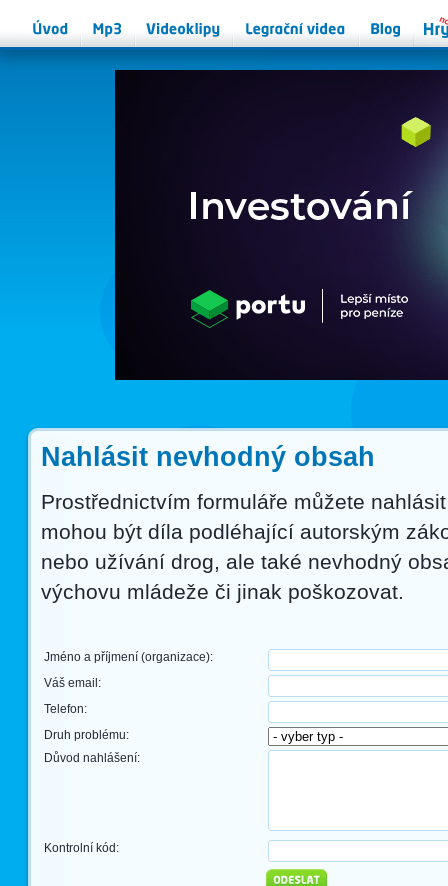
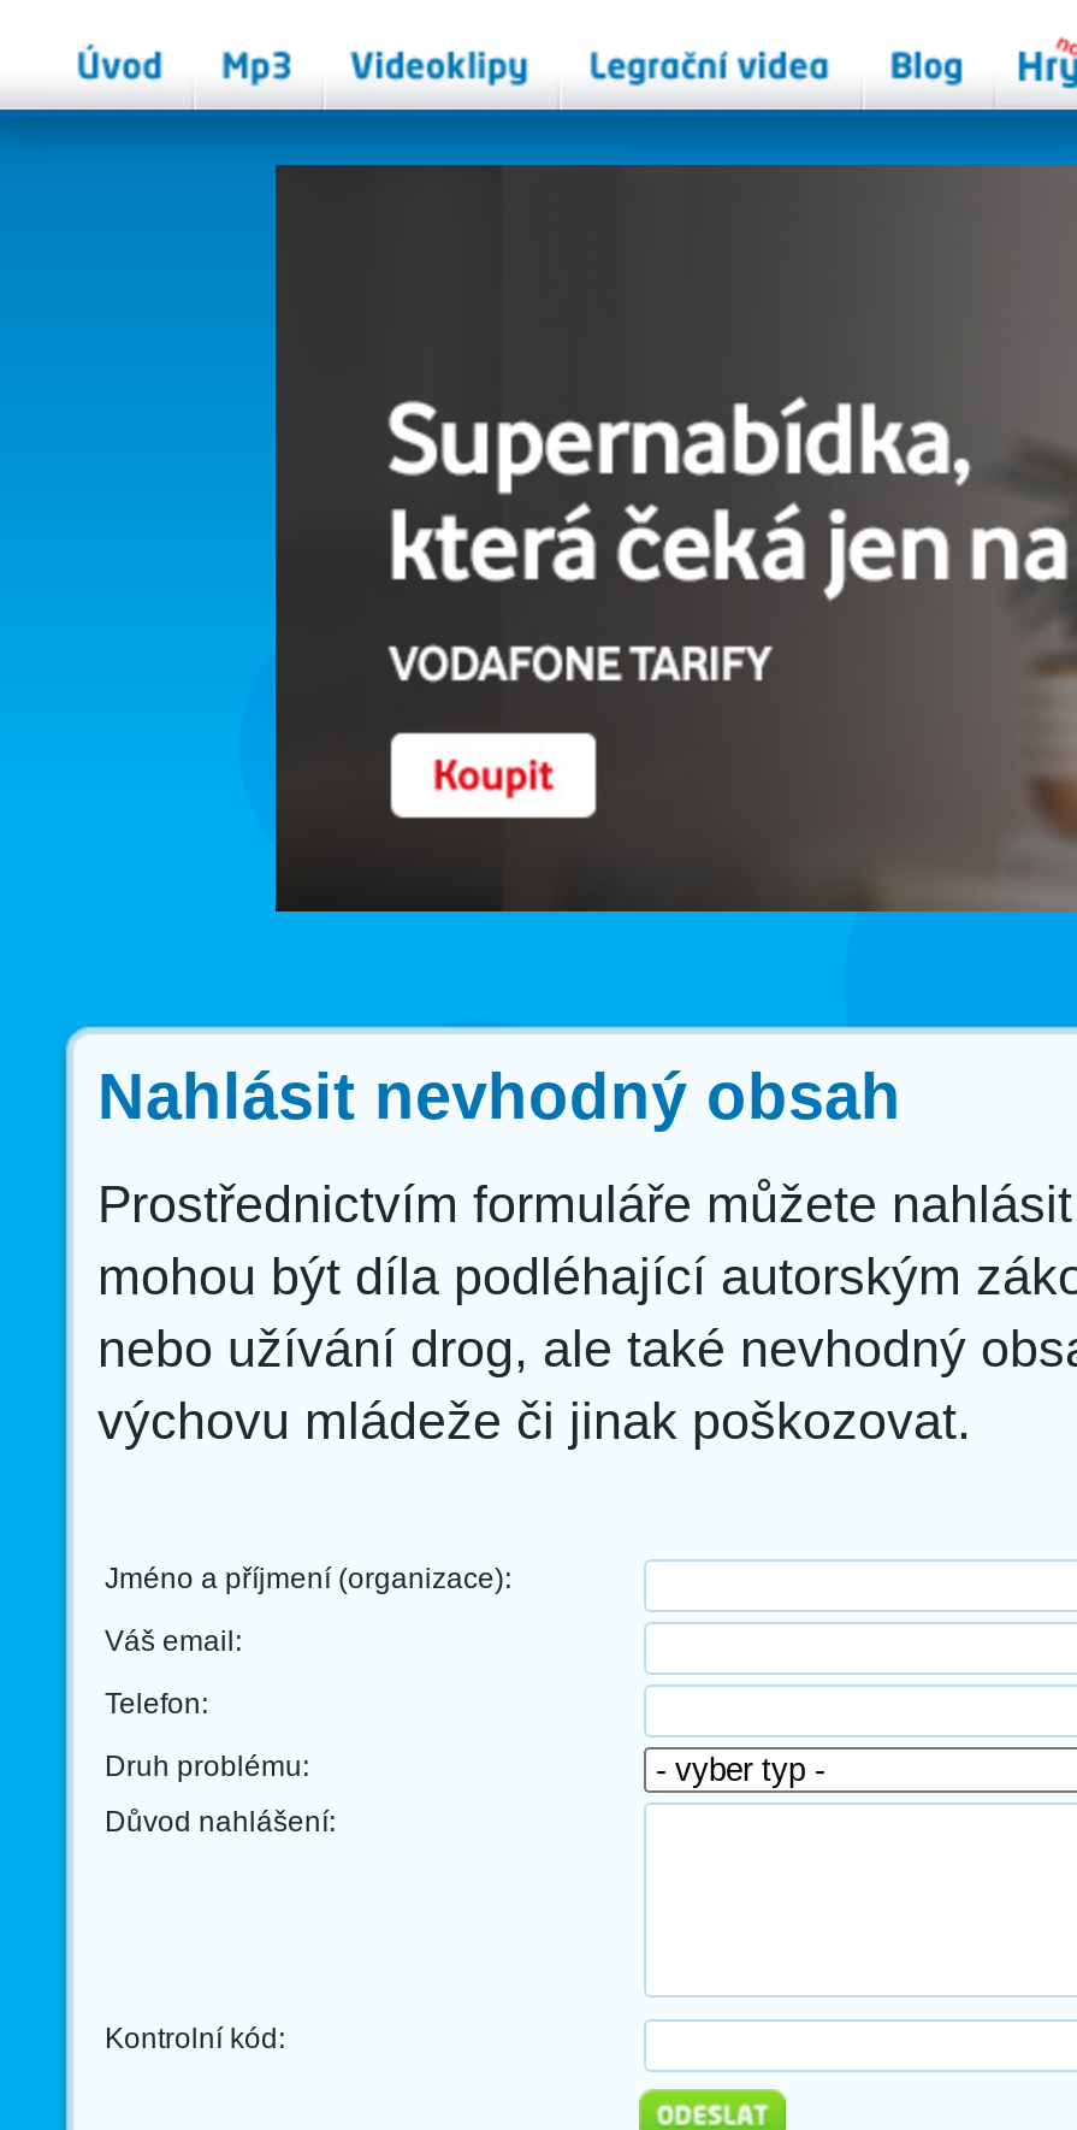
[115,70,445,381] [image] -> [276,165,1070,914] [image]

